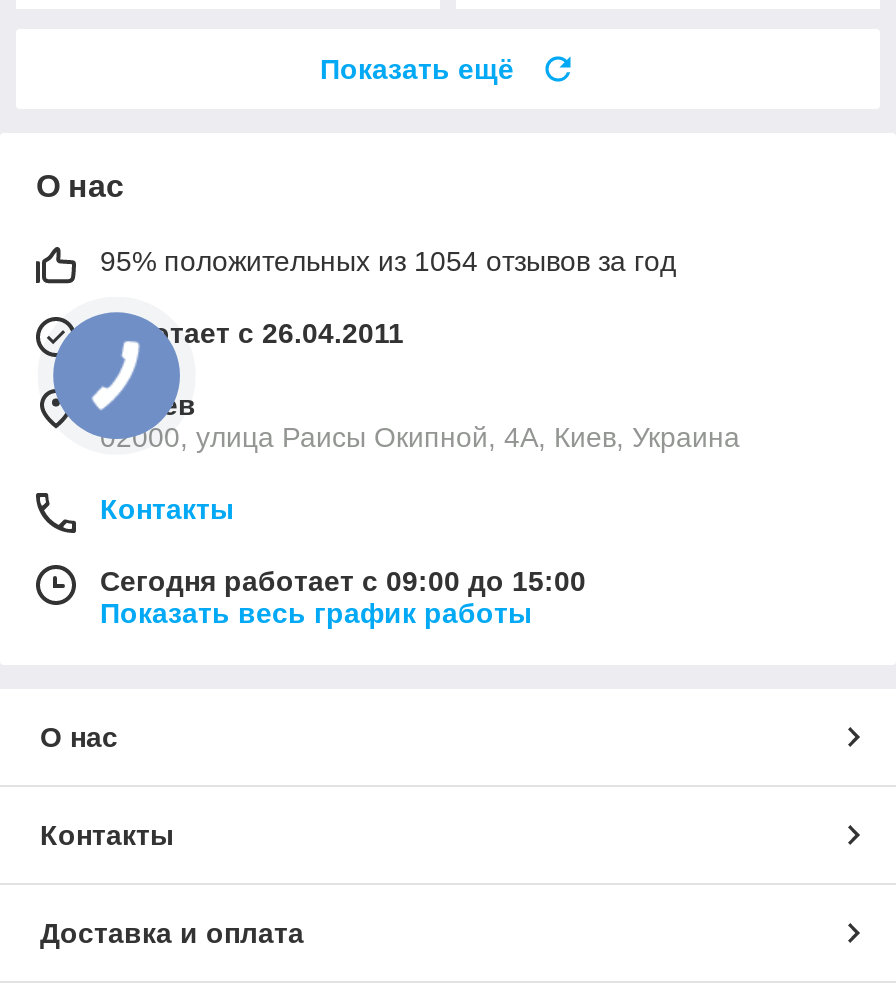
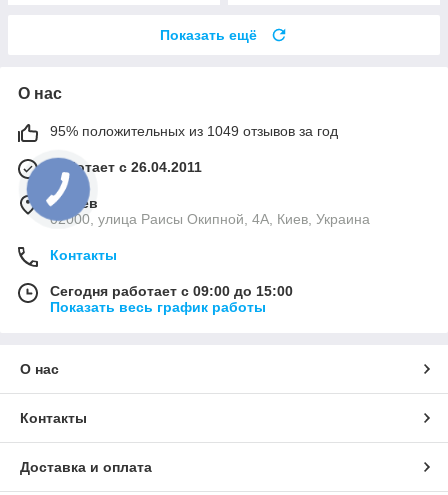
[100,245,676,277] 95% положительных из 1054 отзывов за год -> [50,123,338,139] 95% положительных из 1049 отзывов за год

